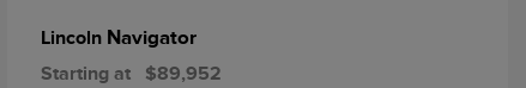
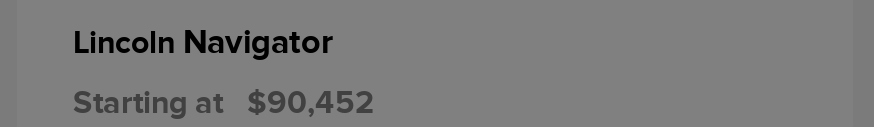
[41,63,222,84] Starting at $89,952 -> [73,85,375,121] Starting at $90,452

